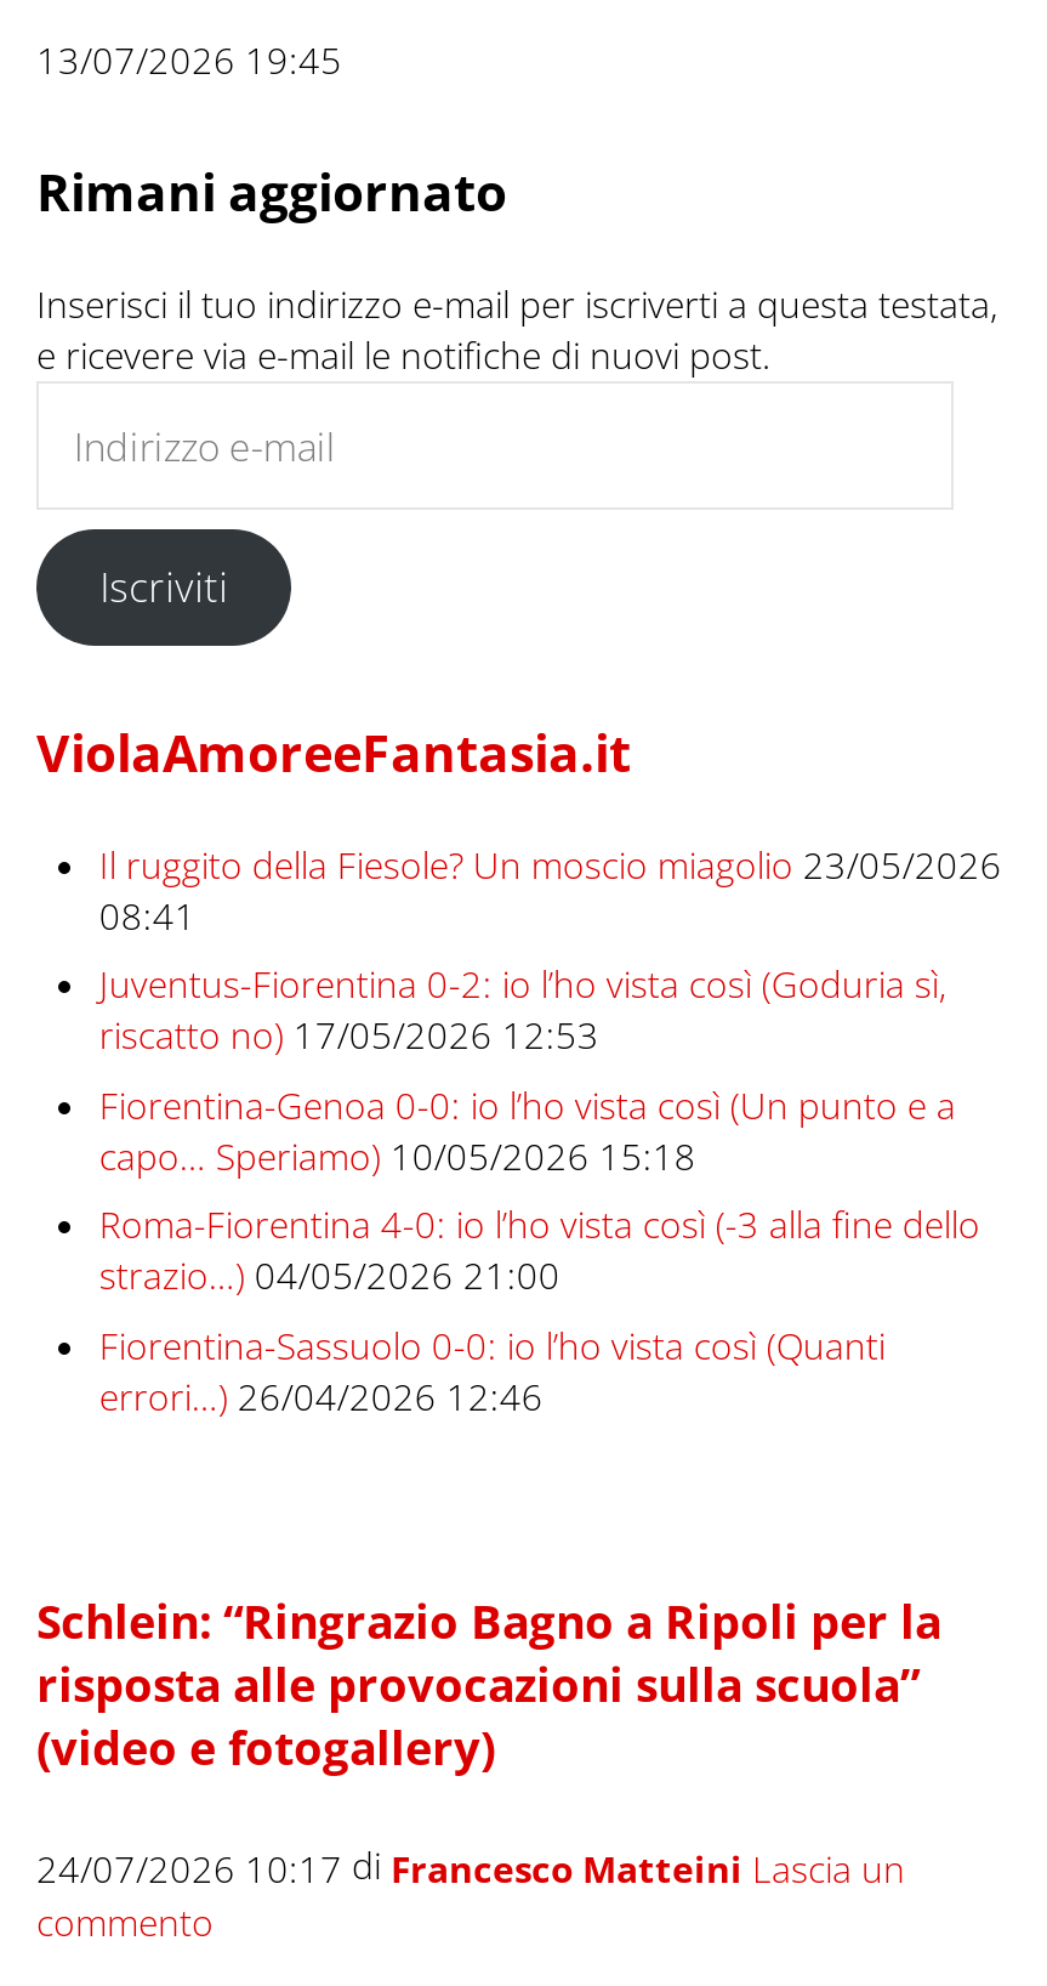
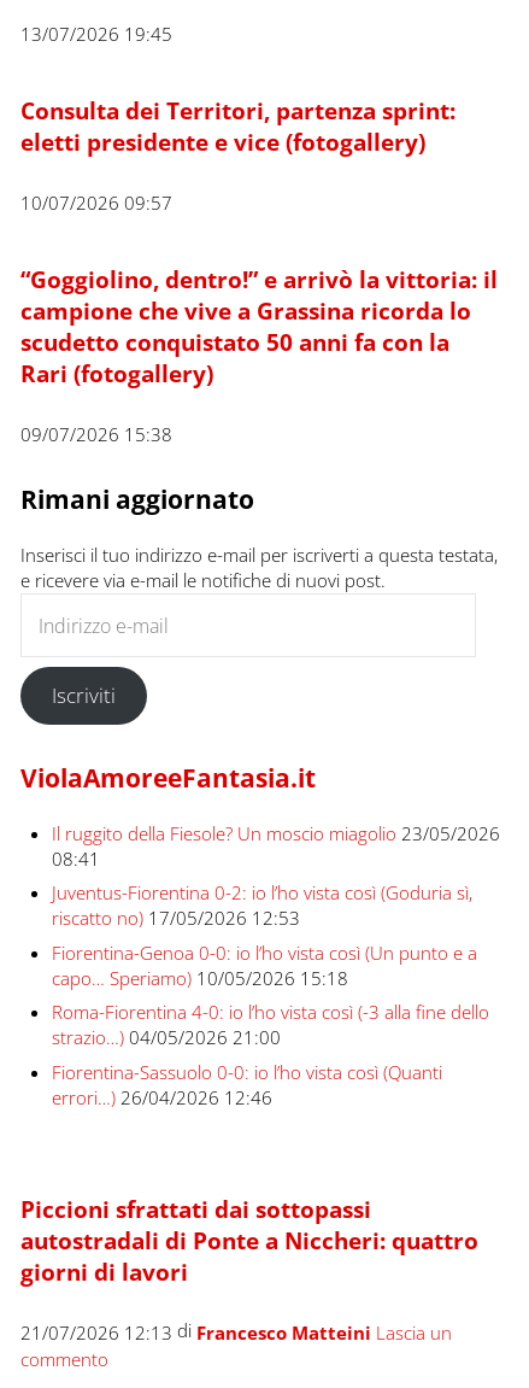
none -> [20,95,498,446] Consulta dei Territori, partenza sprint: | eletti presidente e vice (fotogallery) | 10/07/2026 09:57 | “Goggiolino, dentro!” e arrivò la vittoria: il | campione che vive a Grassina ricorda lo | scudetto conquistato 50 anni fa con la | Rari (fotogallery) | 09/07/2026 15:38
[36,1590,941,1777] Schlein: “Ringrazio Bagno a Ripoli per la | risposta alle provocazioni sulla scuola” | (video e fotogallery) -> [20,1194,478,1287] Piccioni sfrattati dai sottopassi | autostradali di Ponte a Niccheri: quattro | giorni di lavori
[36,1840,905,1893] 24/07/2026 10:17 di Francesco Matteini Lascia un -> [20,1318,452,1344] 21/07/2026 12:13 di Francesco Matteini Lascia un

